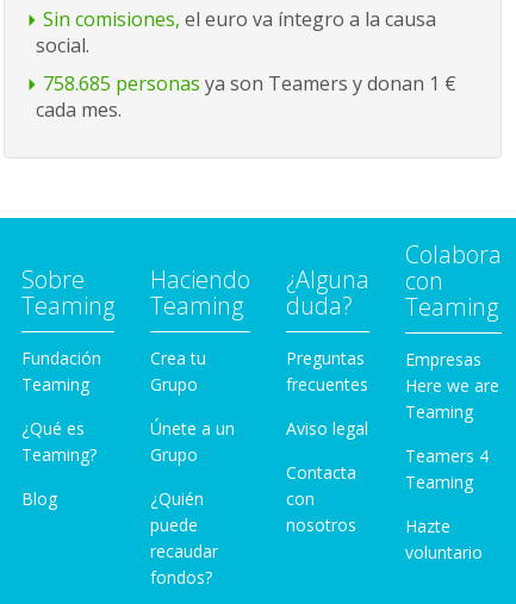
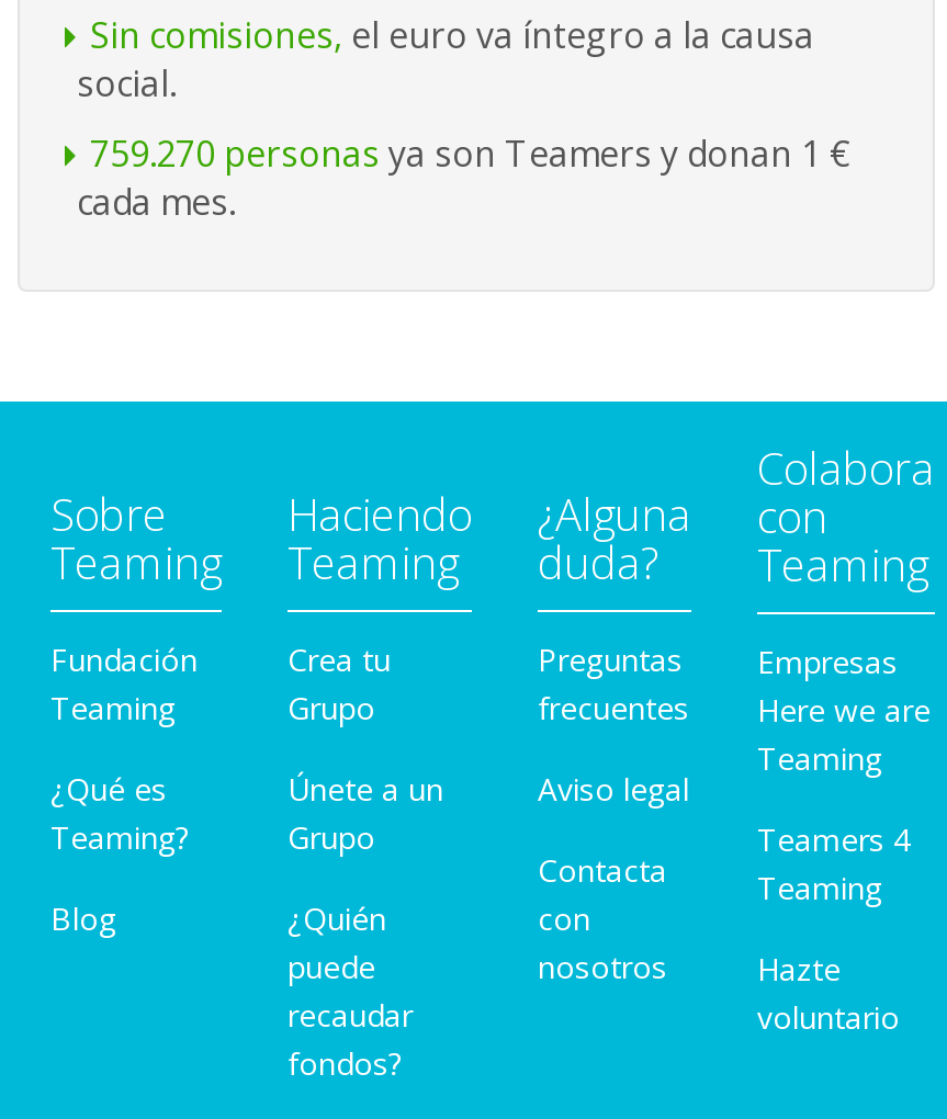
[38,70,456,96] 758.685 personas ya son Teamers y donan 1 € -> [81,129,852,178] 759.270 personas ya son Teamers y donan 1 €

